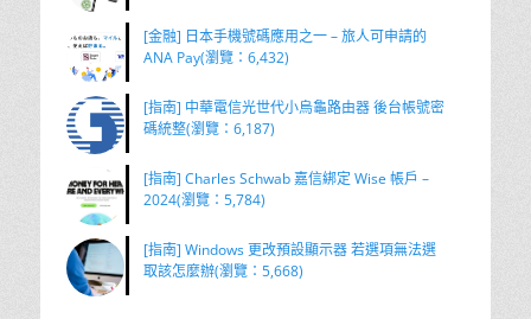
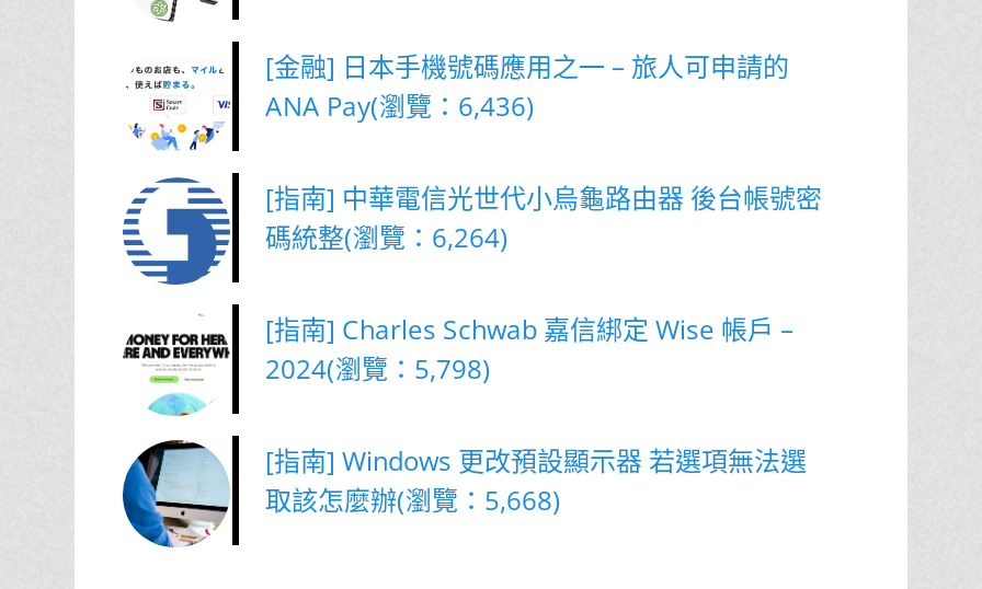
[143,47,289,68] ANA Pay(瀏覽：6,432) -> [265,88,535,125] ANA Pay(瀏覽：6,436)
[143,119,275,139] 碼統整(瀏覽：6,187) -> [265,219,509,256] 碼統整(瀏覽：6,264)
[143,190,265,210] 2024(瀏覽：5,784) -> [265,350,491,388] 2024(瀏覽：5,798)

